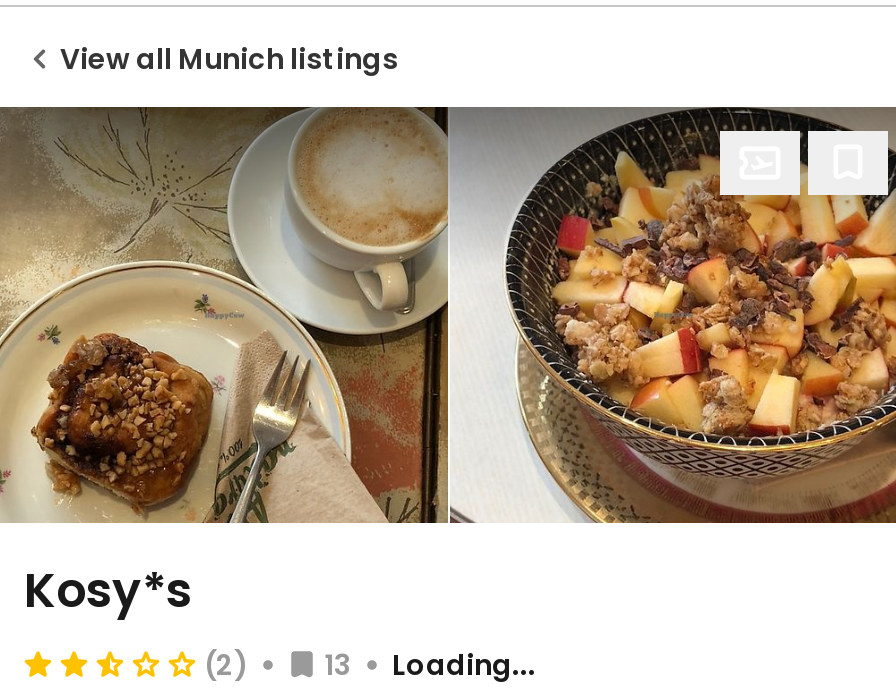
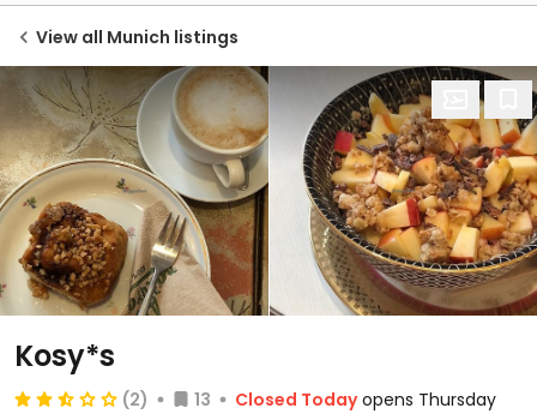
[392,644,536,684] Loading... -> [235,388,496,412] Closed Today opens Thursday

